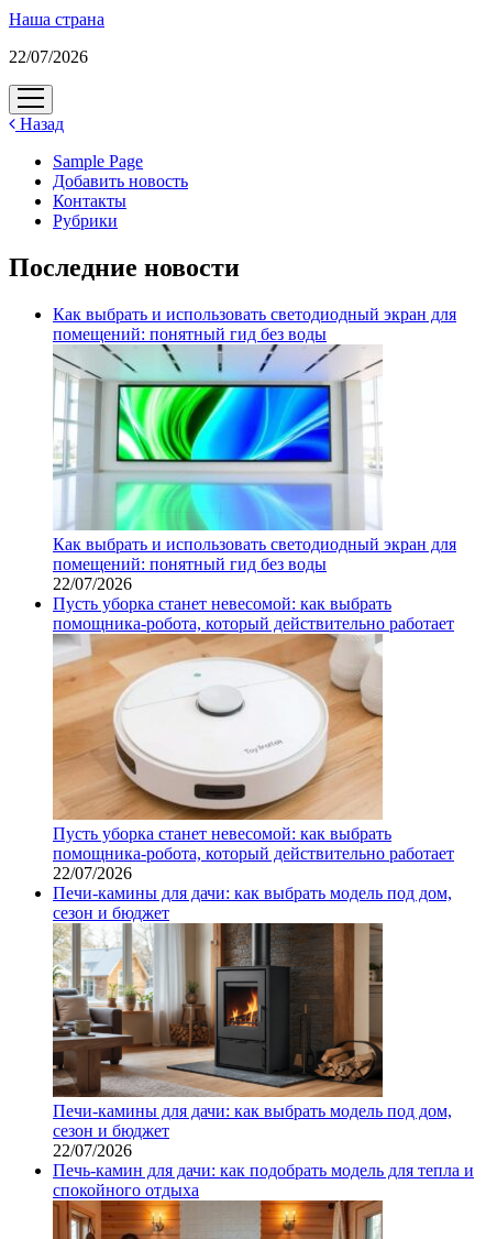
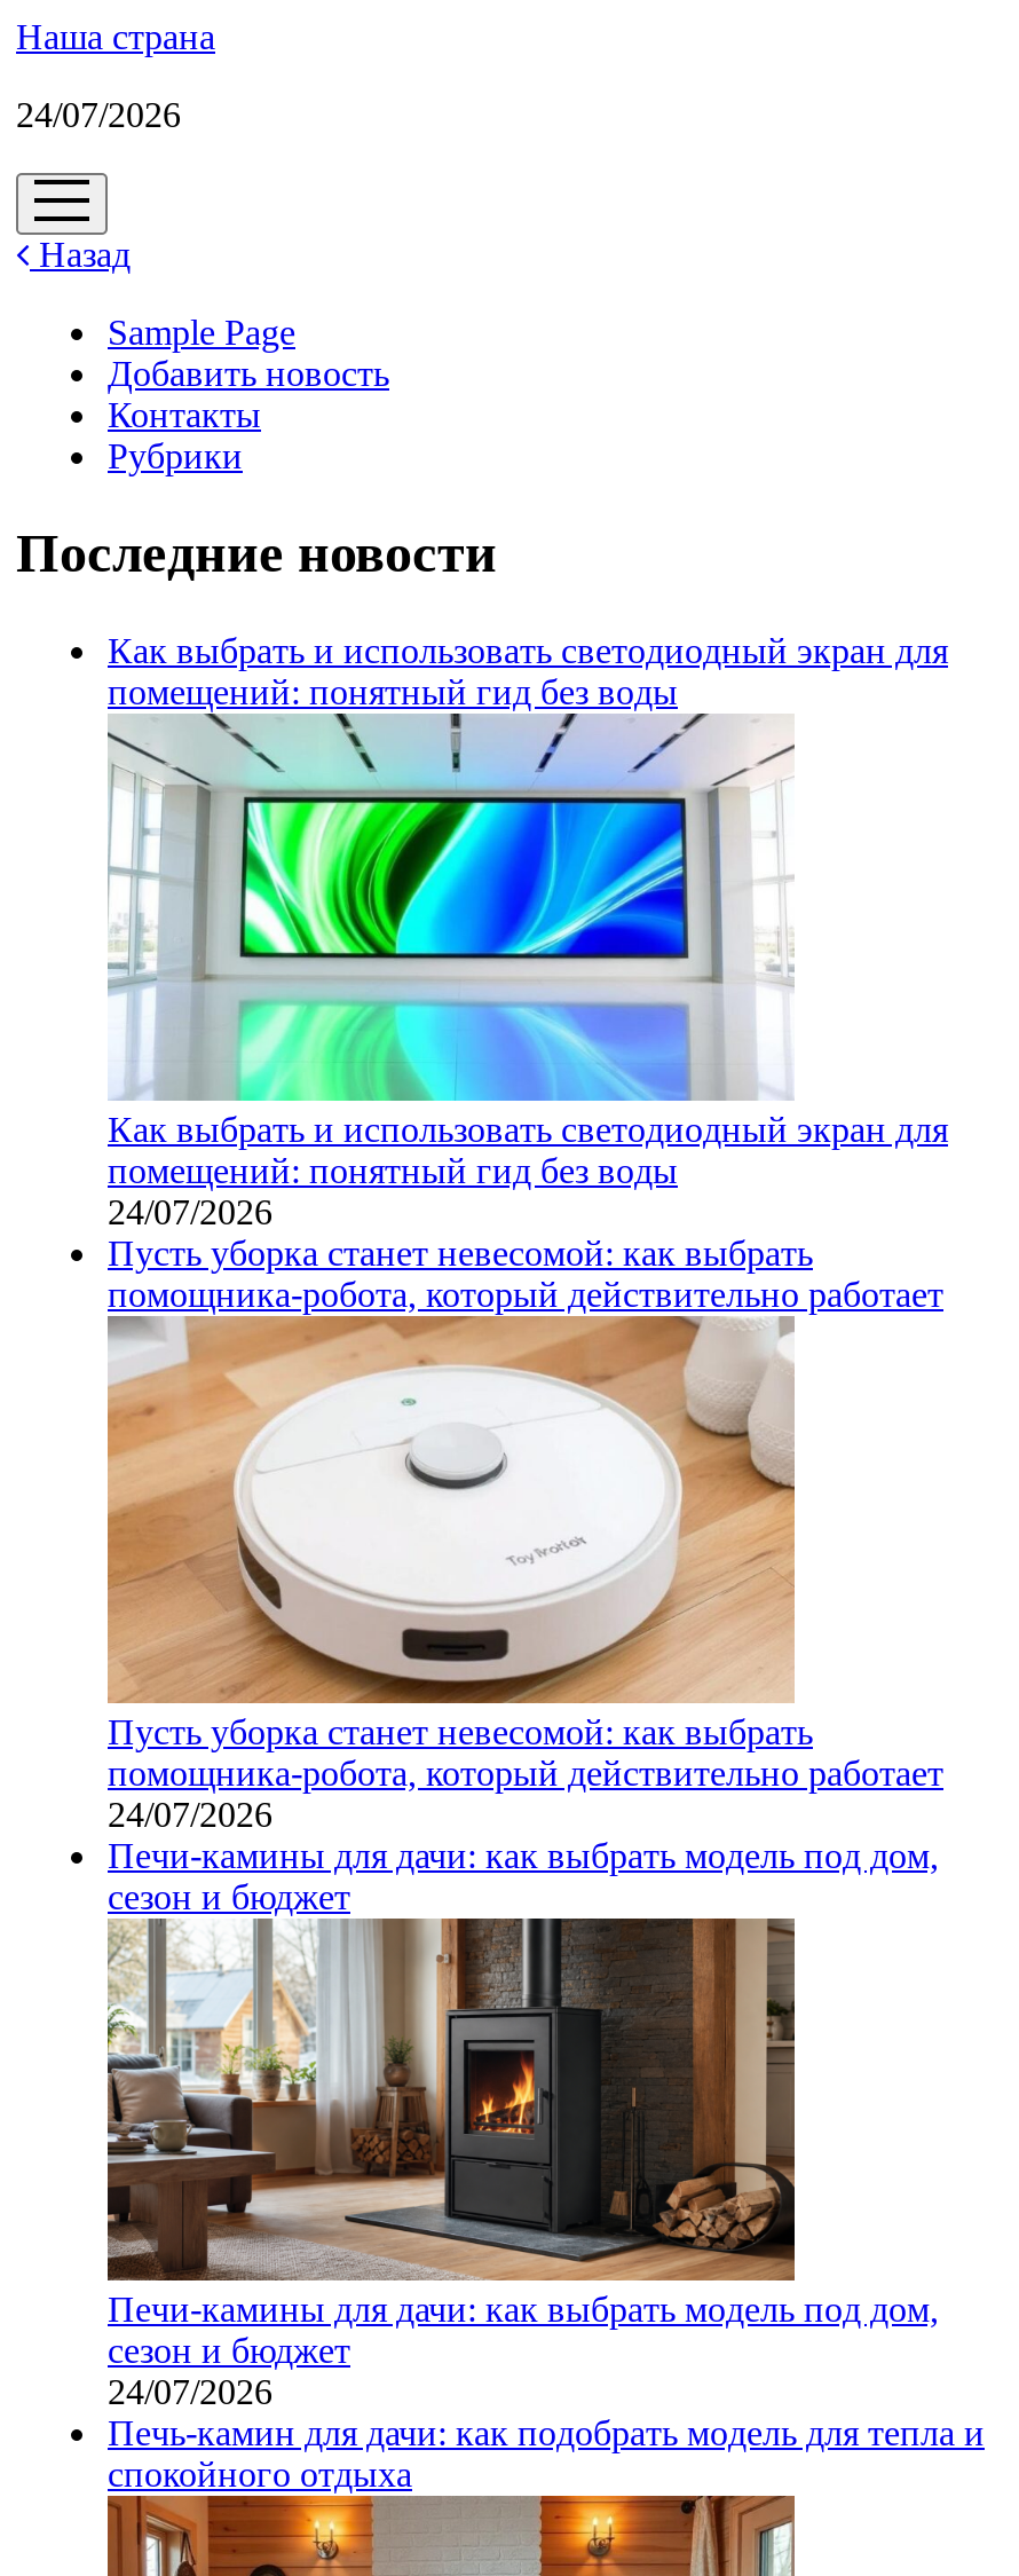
[9,47,88,66] 22/07/2026 -> [16,95,181,134] 24/07/2026
[53,574,132,593] 22/07/2026 -> [108,1192,272,1231] 24/07/2026
[53,864,132,882] 22/07/2026 -> [108,1794,272,1833] 24/07/2026
[53,1141,132,1160] 22/07/2026 -> [108,2372,272,2411] 24/07/2026

